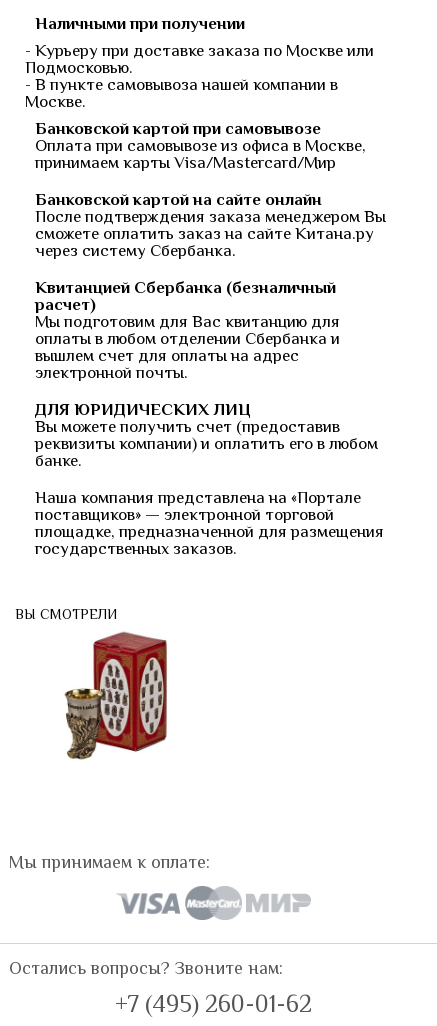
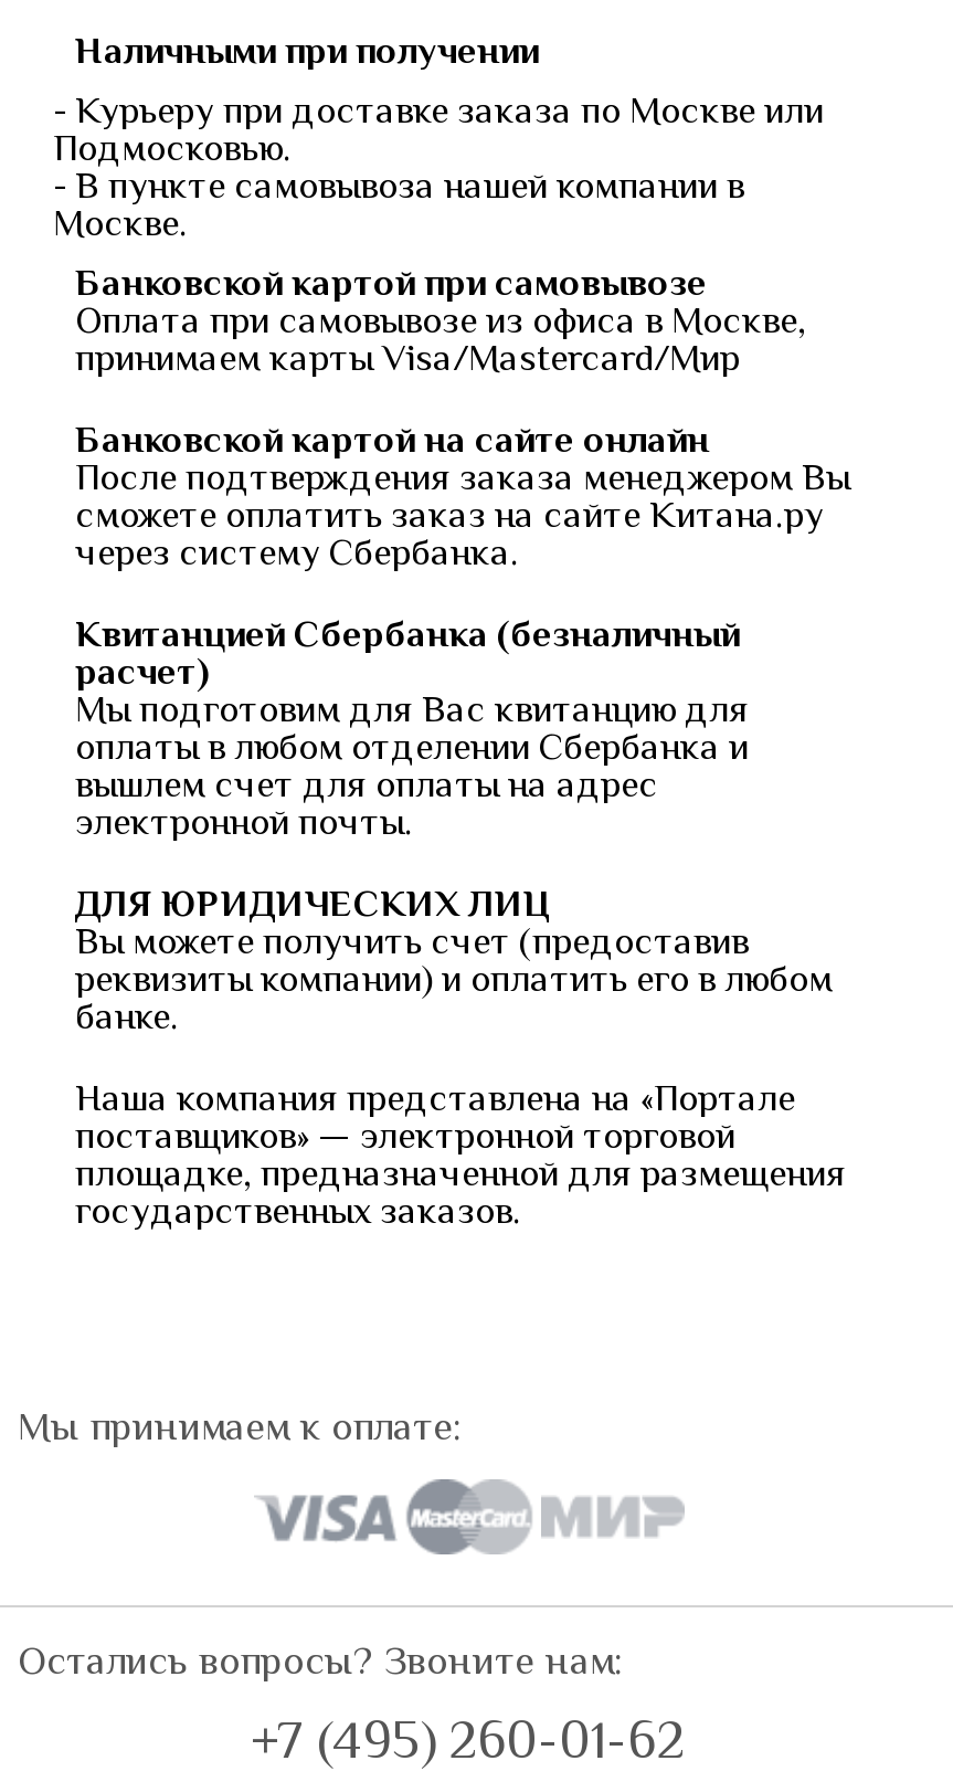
[15,606,117,622] ВЫ СМОТРЕЛИ -> none
[64,631,168,760] [image] -> none

